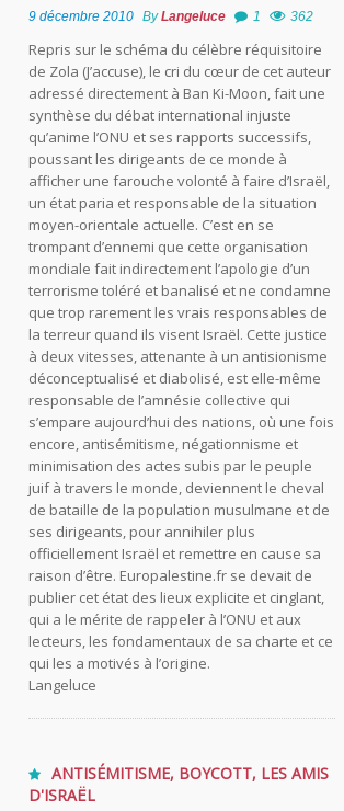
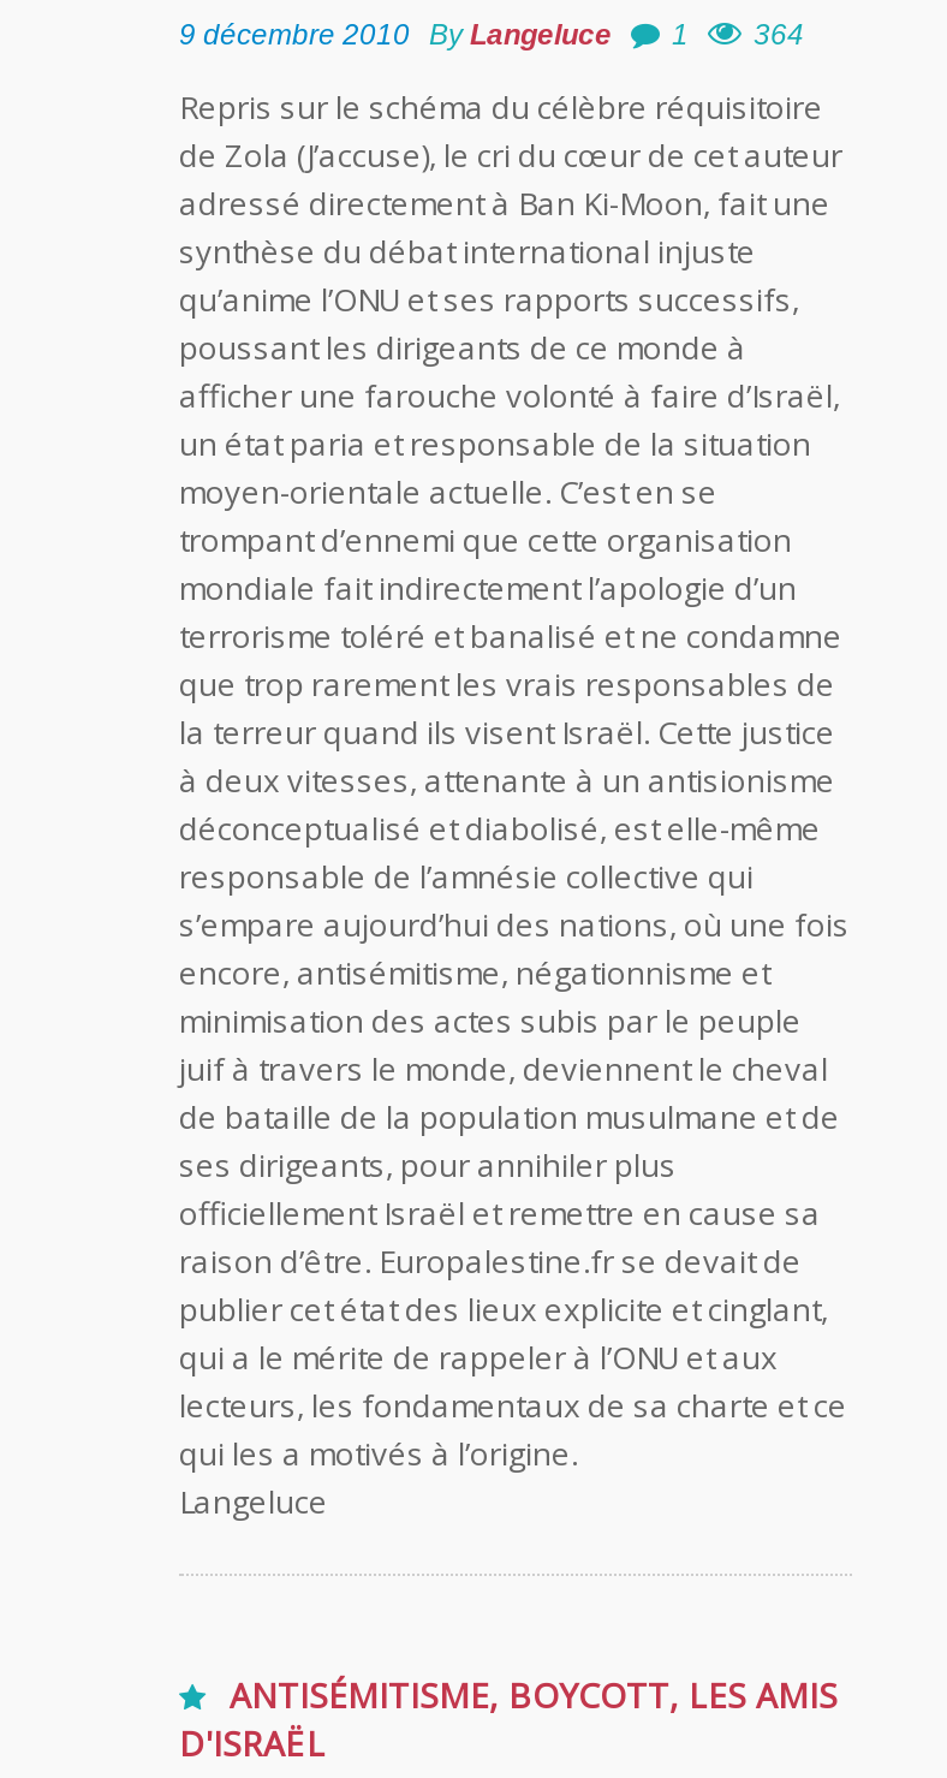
[28,9,313,25] 9 décembre 2010 By Langeluce 1 362 -> [179,19,804,53] 9 décembre 2010 By Langeluce 1 364

